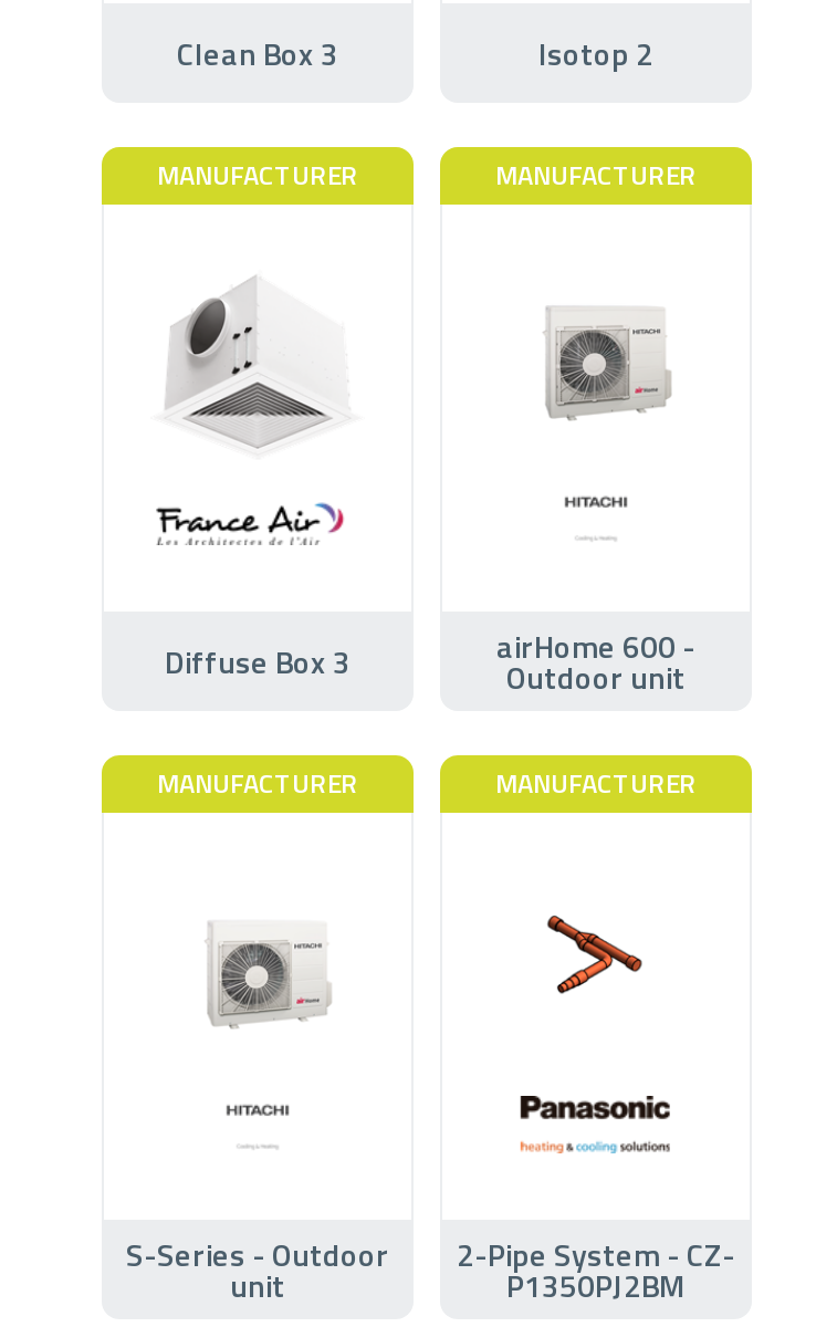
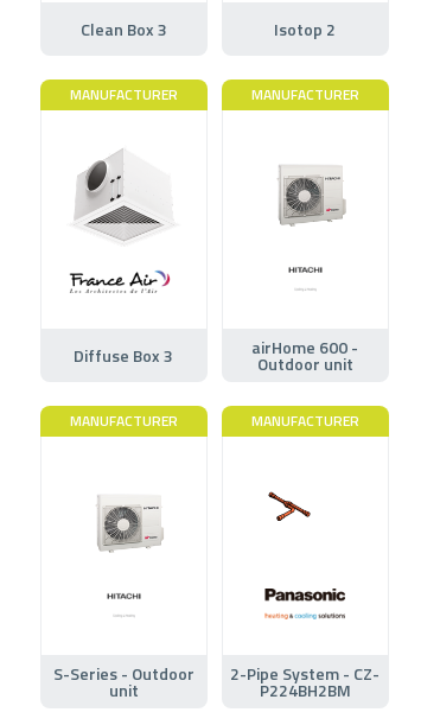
[529,915,644,996] [image] -> [267,491,330,533] [image]
[506,1261,686,1307] P1350PJ2BM -> [260,677,351,702] P224BH2BM

